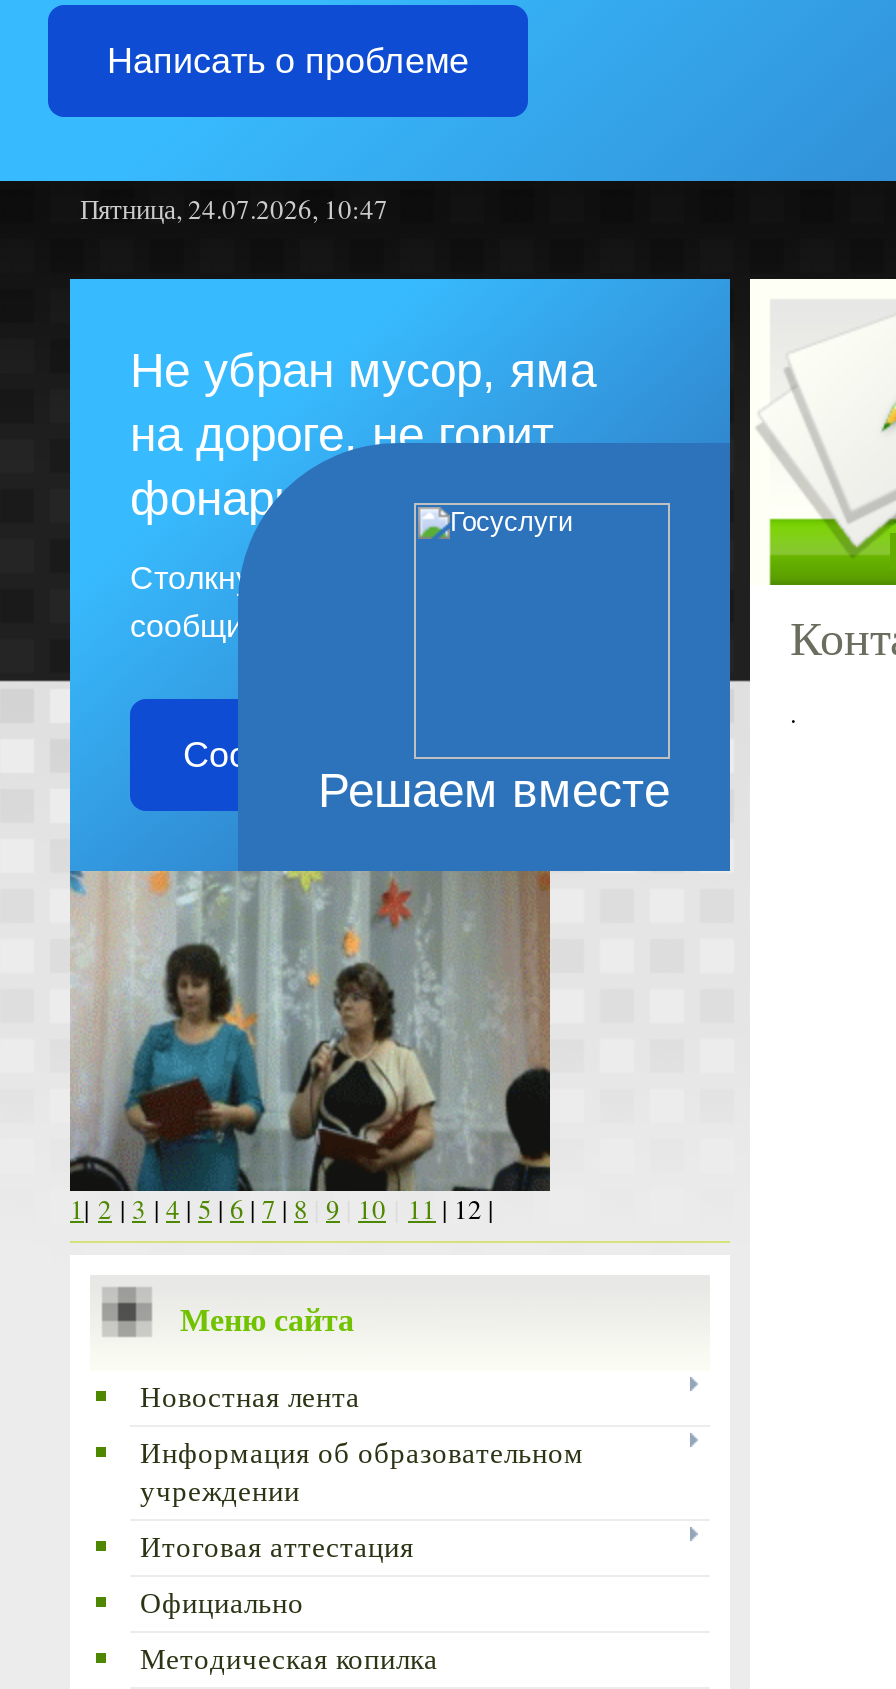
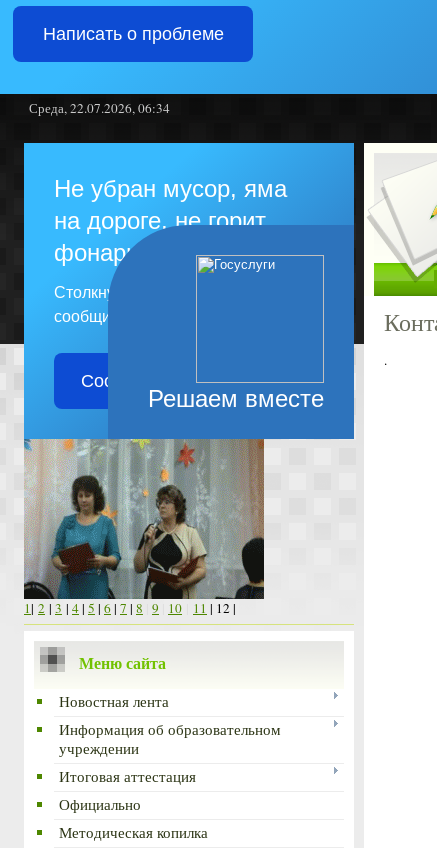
[80,191,388,227] Пятница, 24.07.2026, 10:47 -> [29,99,170,117] Среда, 22.07.2026, 06:34

